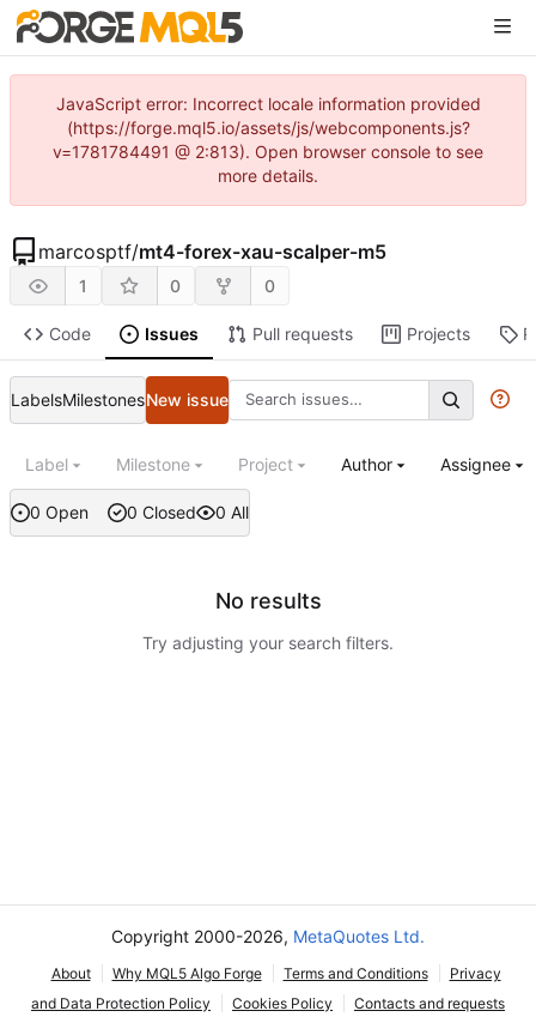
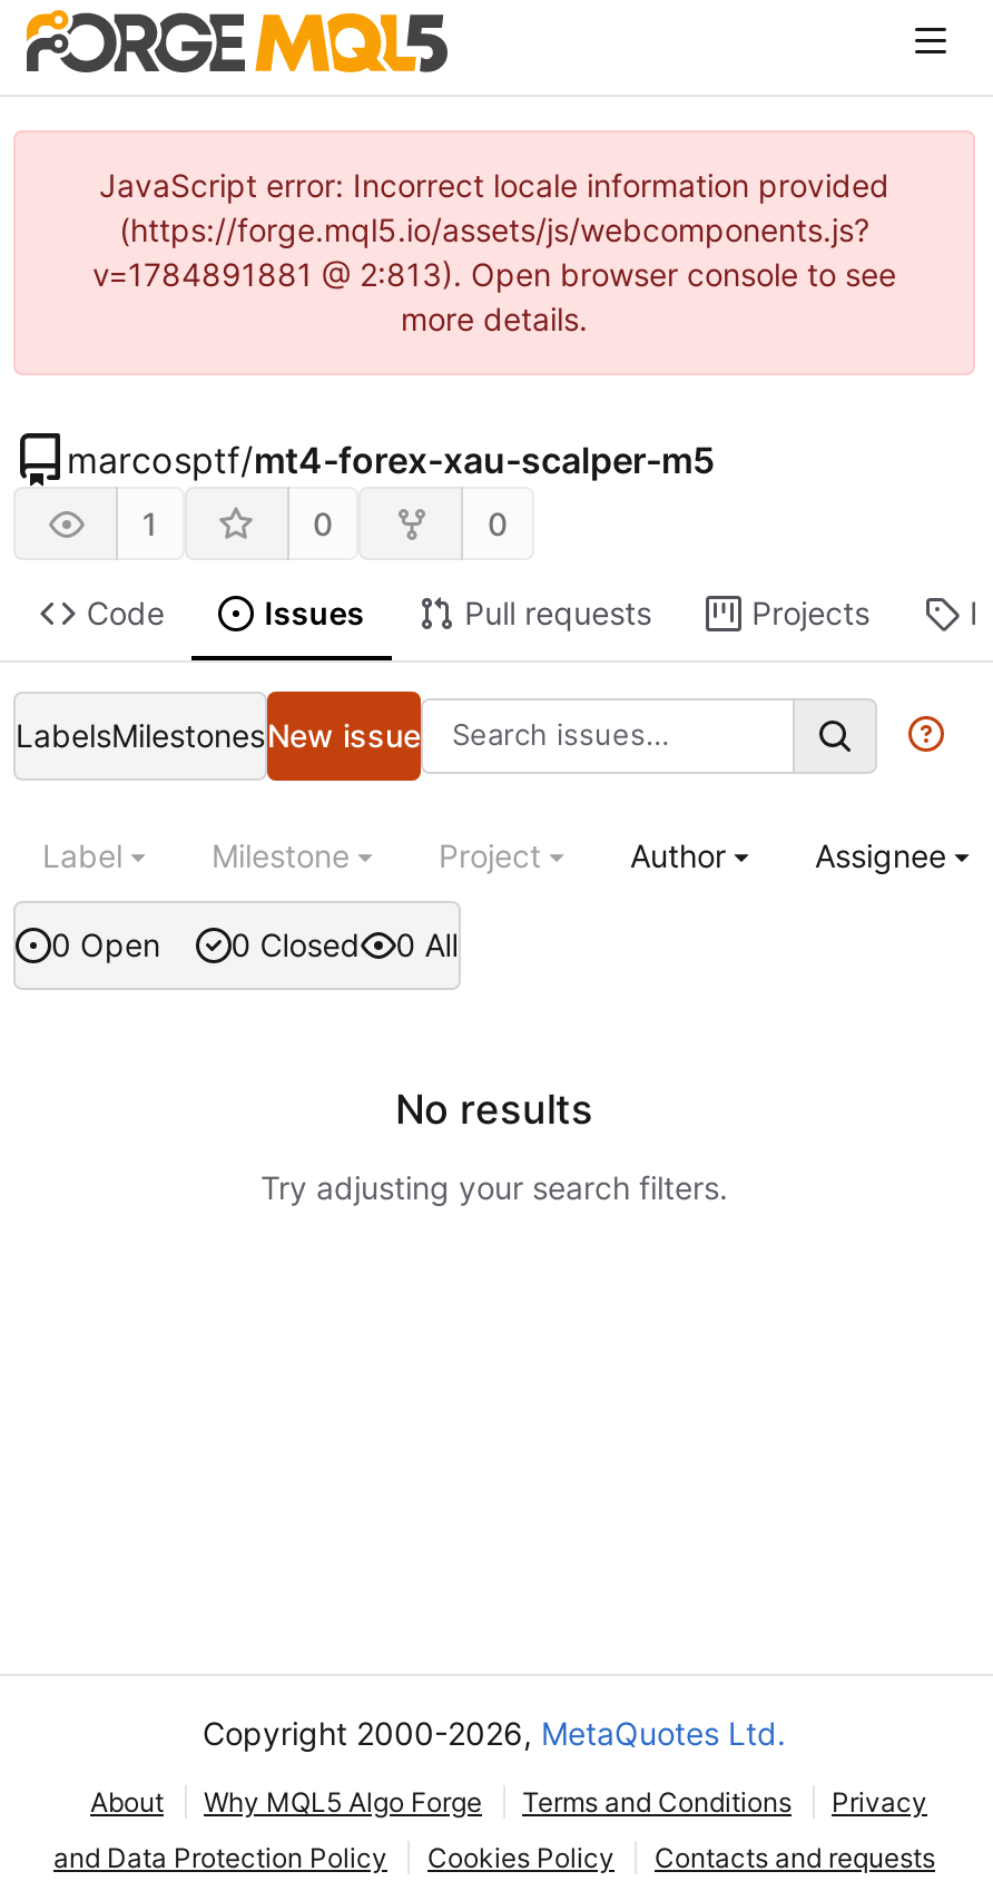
[53,141,483,162] v=1781784491 @ 2:813). Open browser console to see -> [92,255,896,293] v=1784891881 @ 2:813). Open browser console to see

